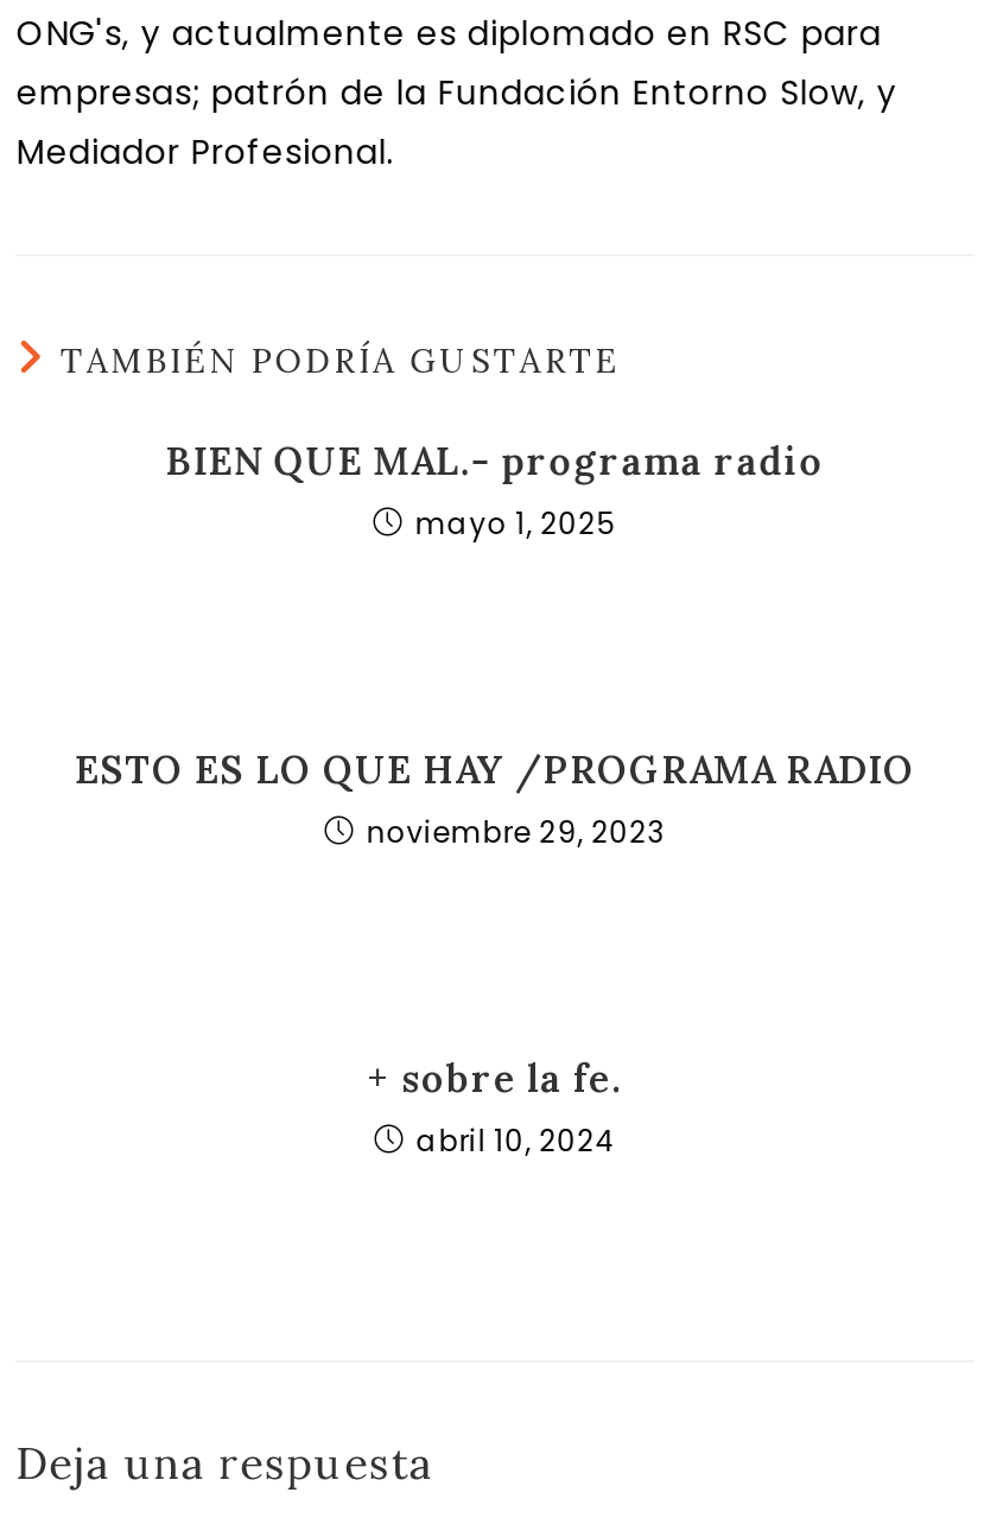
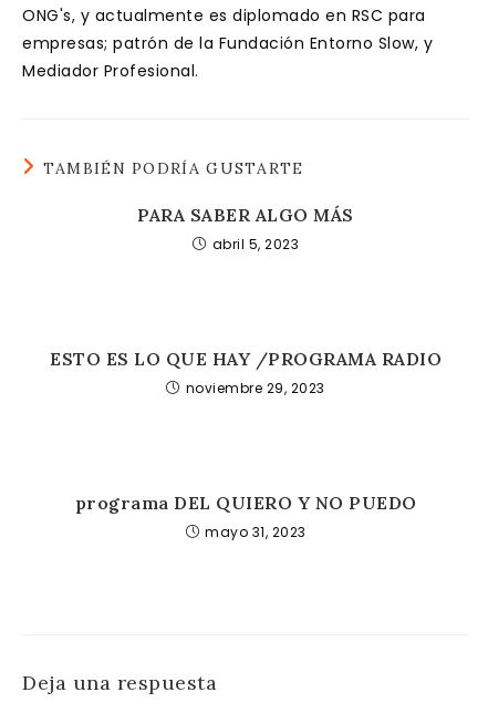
[165,436,824,543] BIEN QUE MAL.- programa radio | mayo 1, 2025 -> [137,203,354,253] PARA SABER ALGO MÁS | abril 5, 2023
[368,1053,622,1160] + sobre la fe. | abril 10, 2024 -> [75,491,417,541] programa DEL QUIERO Y NO PUEDO | mayo 31, 2023

